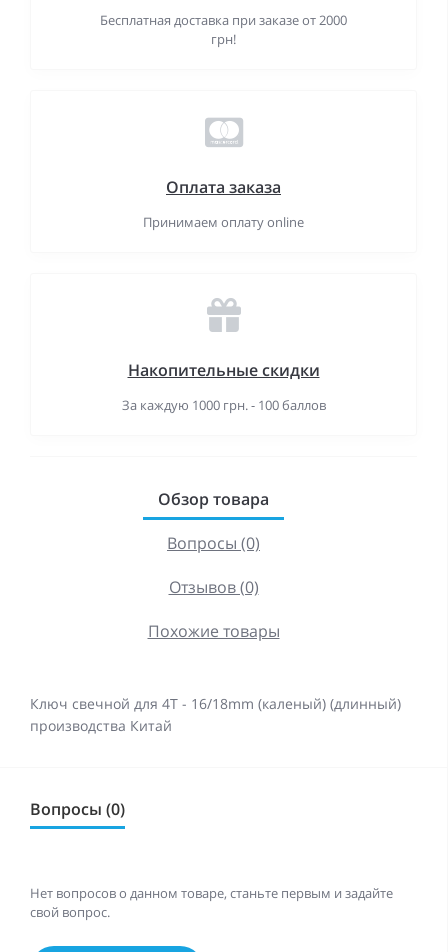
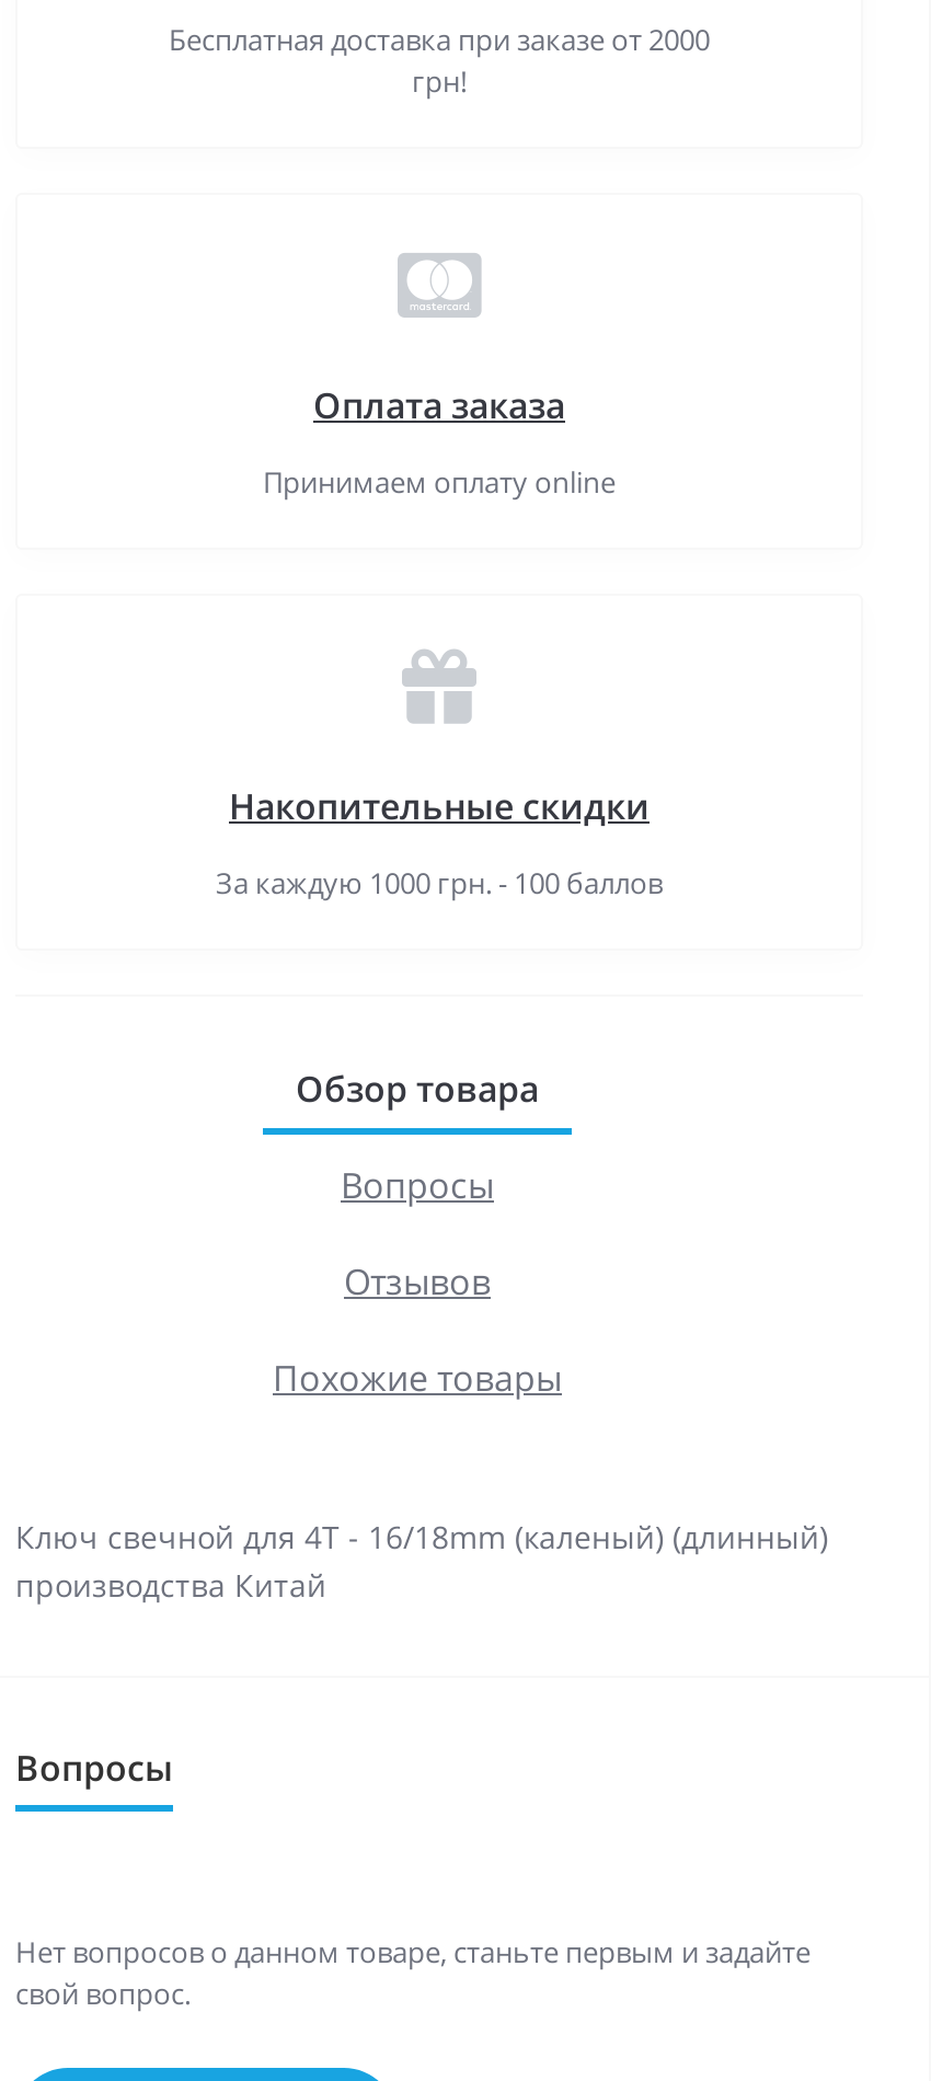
[167,532,260,554] Вопросы (0) -> [341,1162,494,1210] Вопросы
[168,576,258,598] Отзывов (0) -> [344,1258,491,1306] Отзывов
[30,798,125,820] Вопросы (0) -> [15,1745,173,1793] Вопросы

